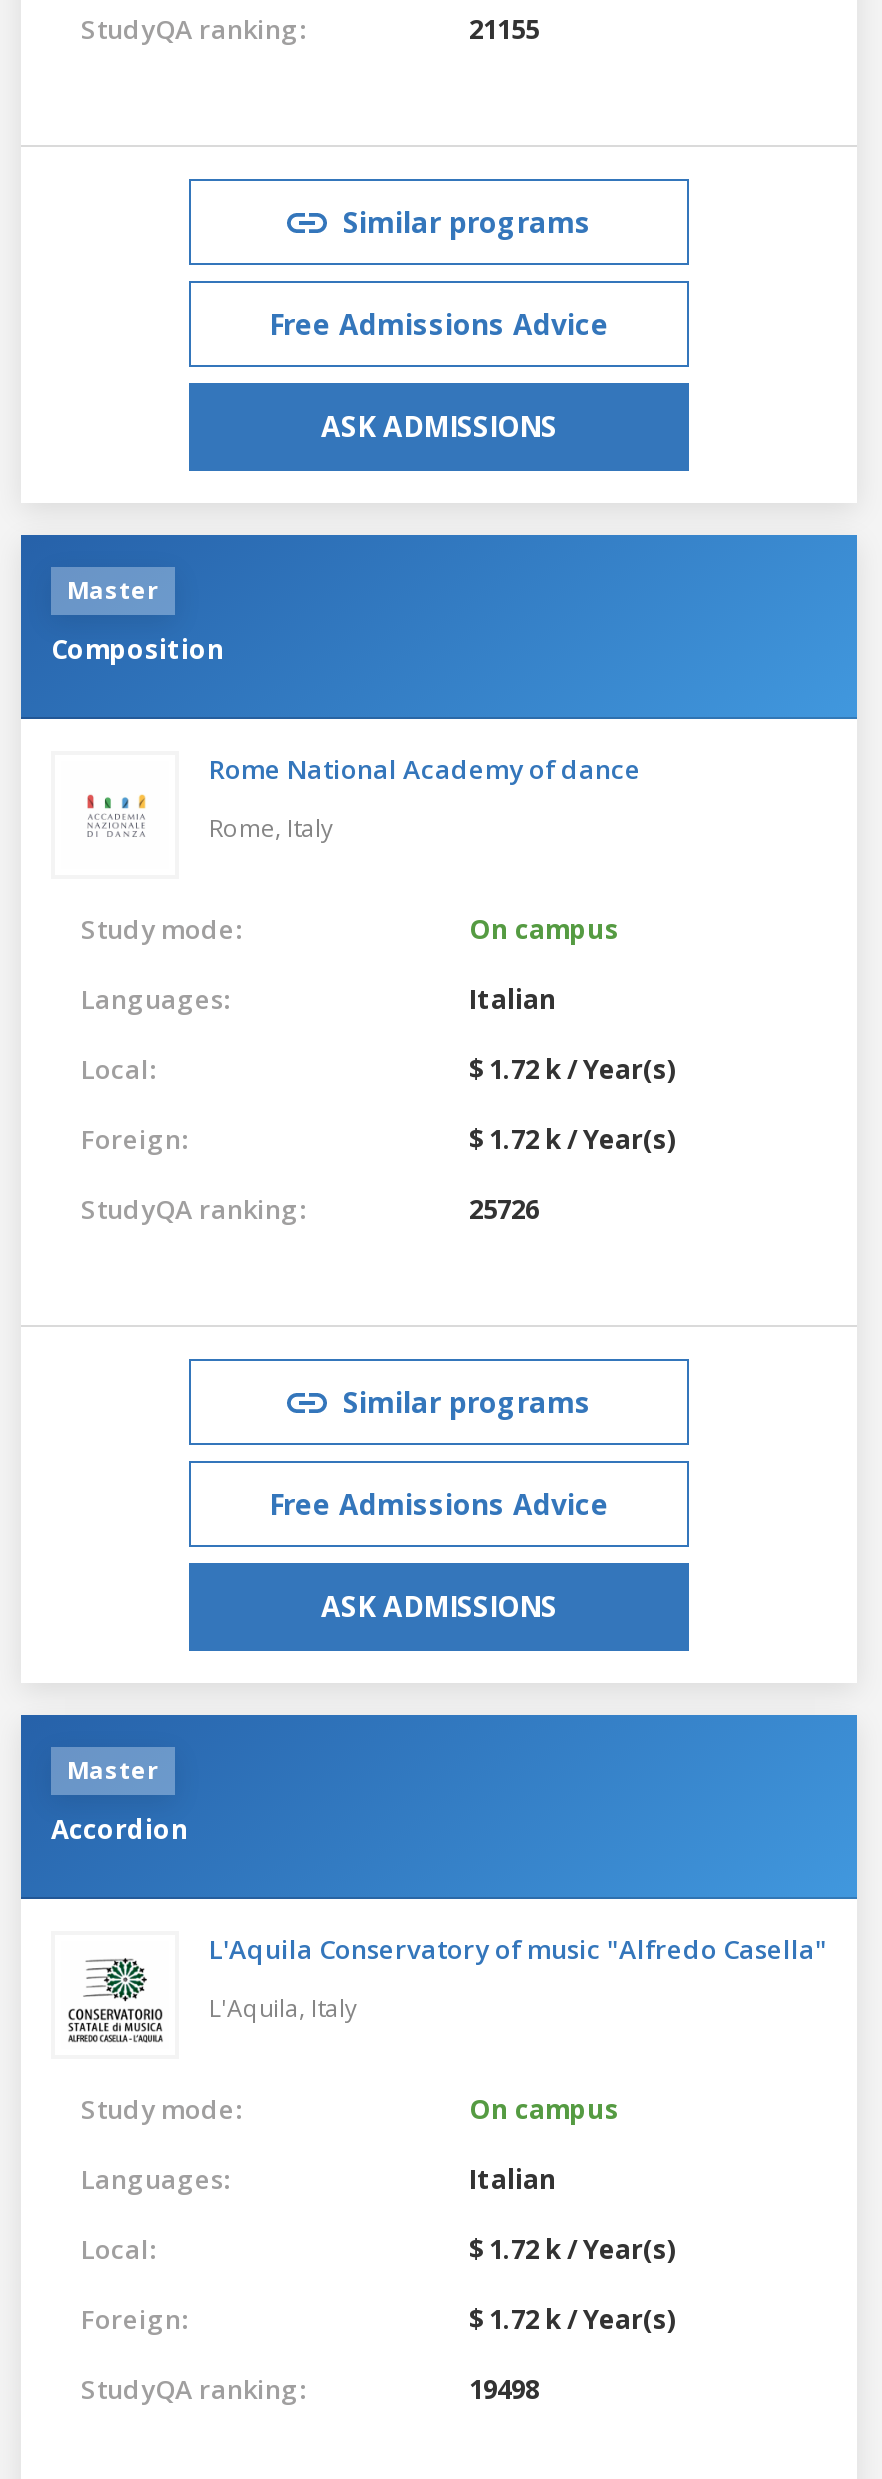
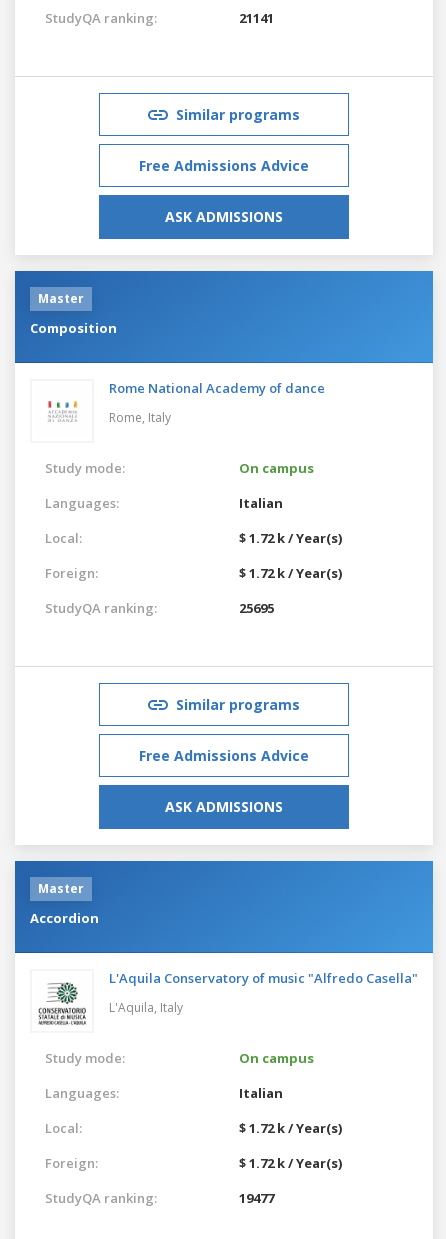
[469,11,539,47] 21155 -> [239,9,274,27] 21141
[469,1191,539,1227] 25726 -> [239,599,274,617] 25695
[469,2371,539,2407] 19498 -> [239,1189,274,1207] 19477

